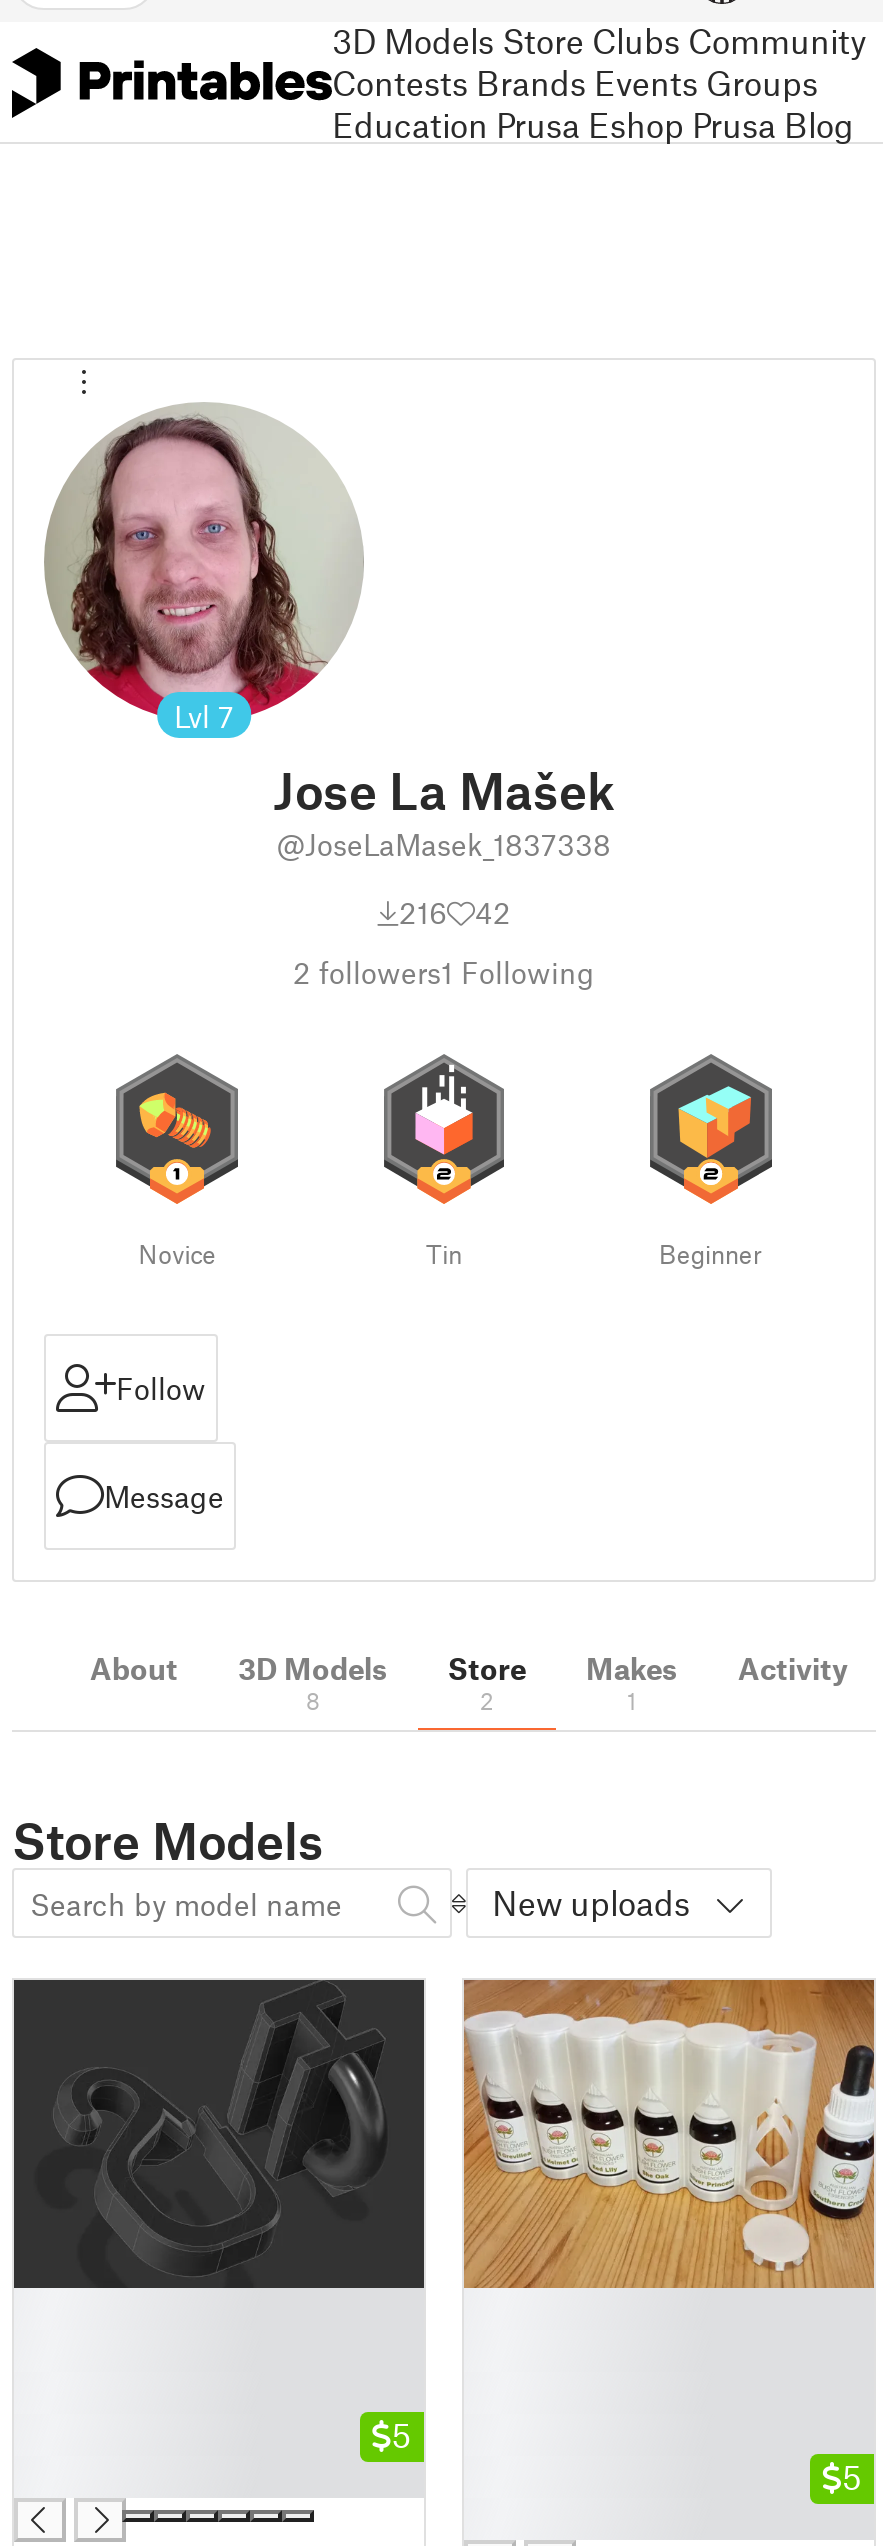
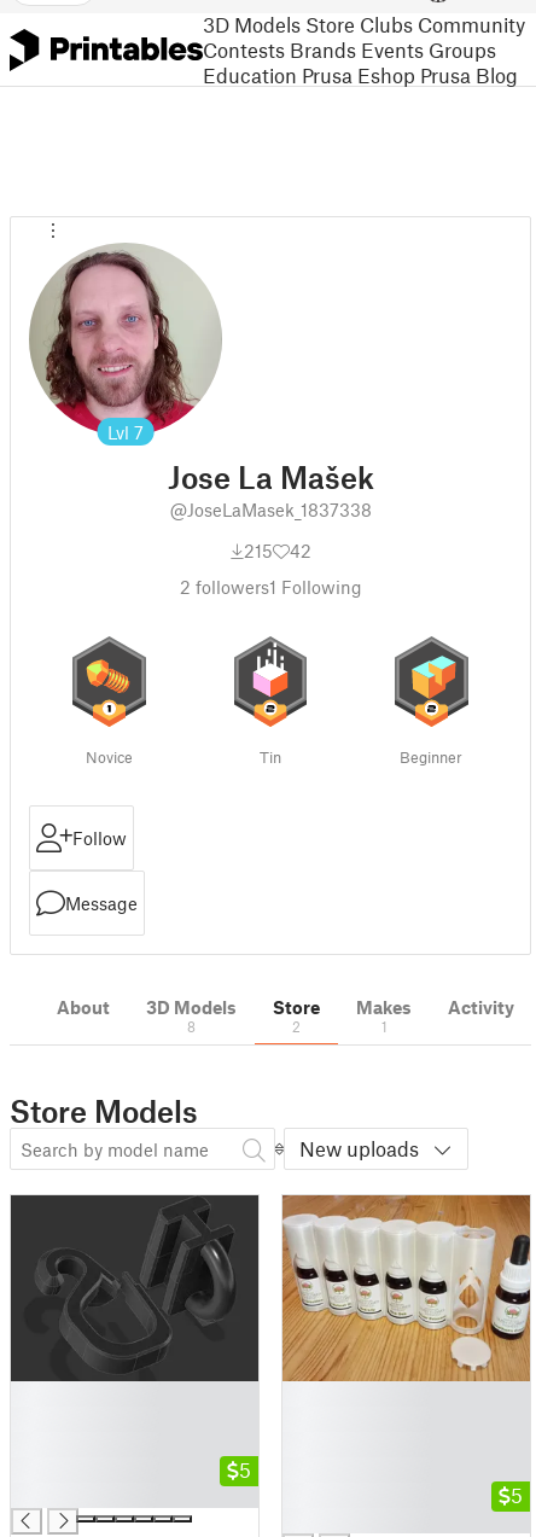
[399,894,511,930] 216 42 -> [243,540,311,561] 215 42

